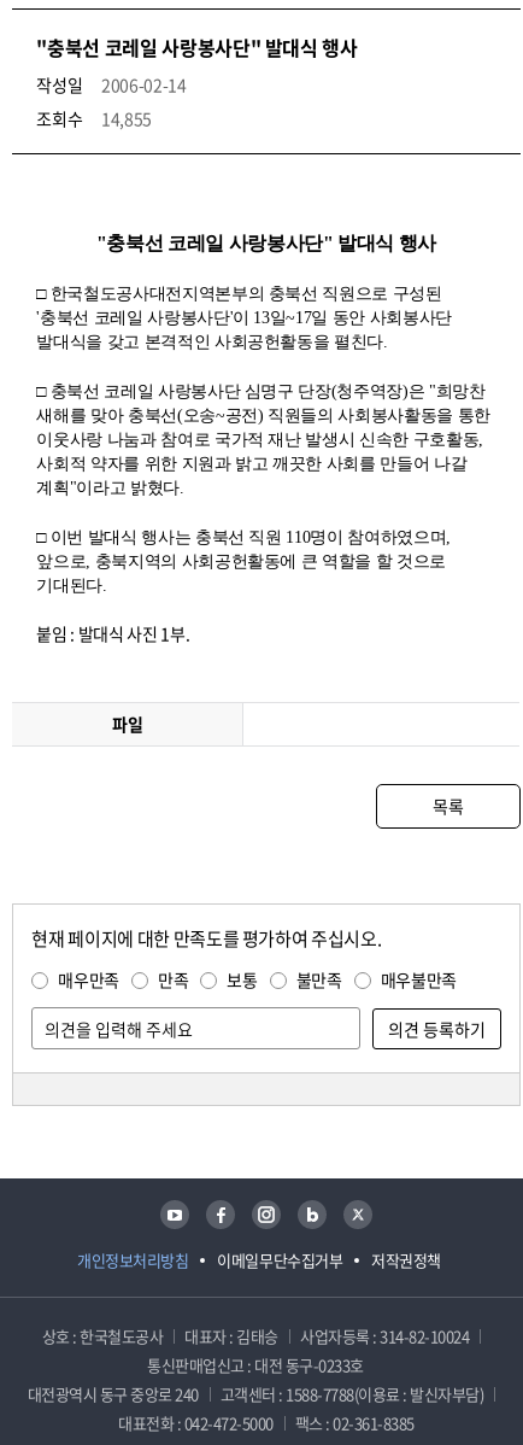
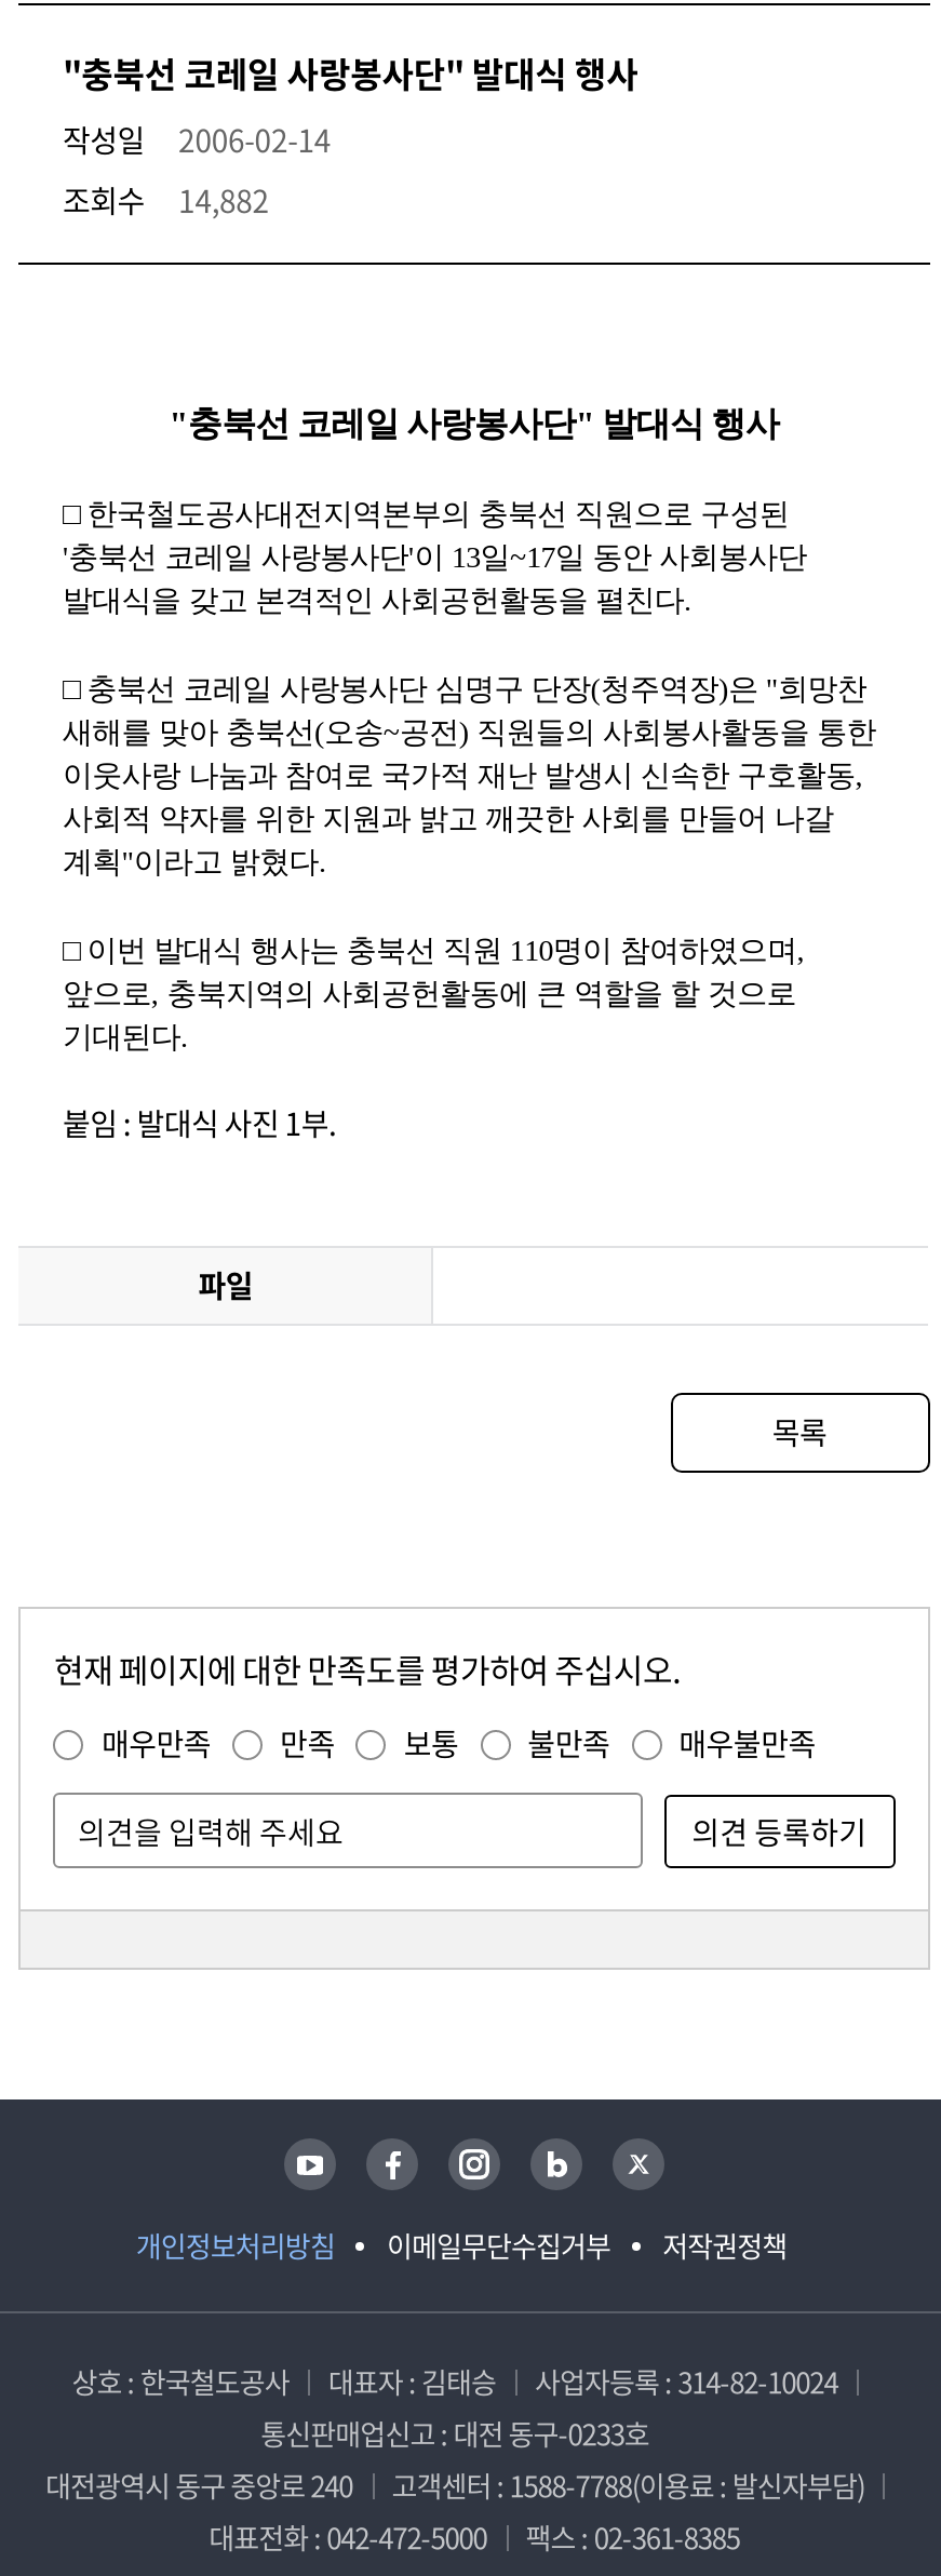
[37,106,152,130] 조회수 14,855 -> [62,178,269,222] 조회수 14,882

